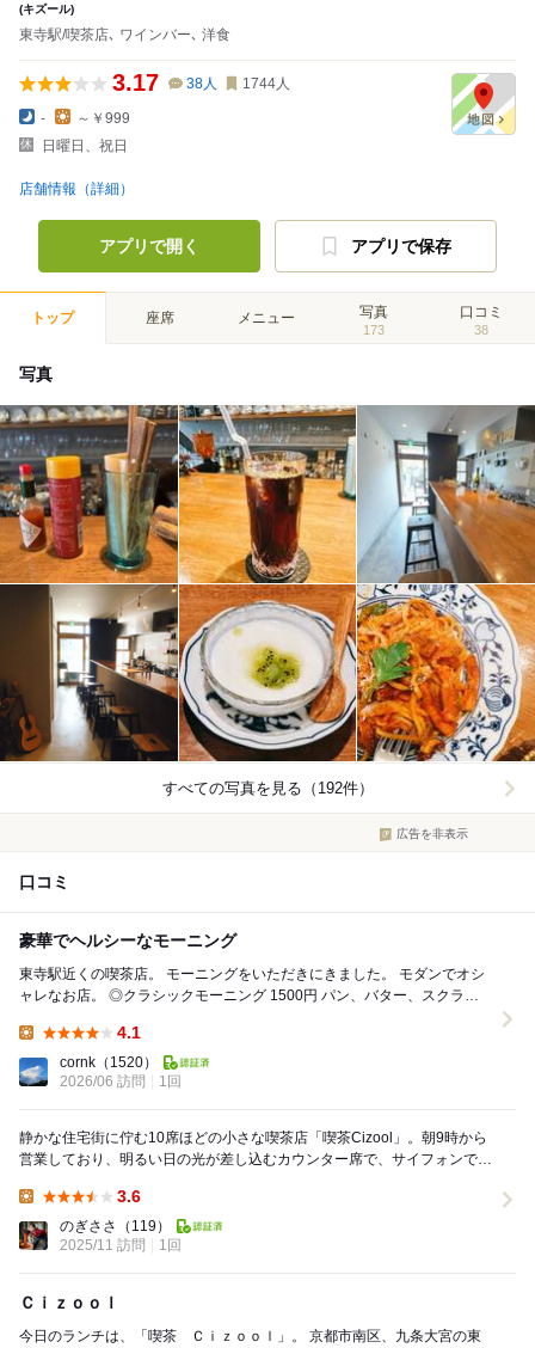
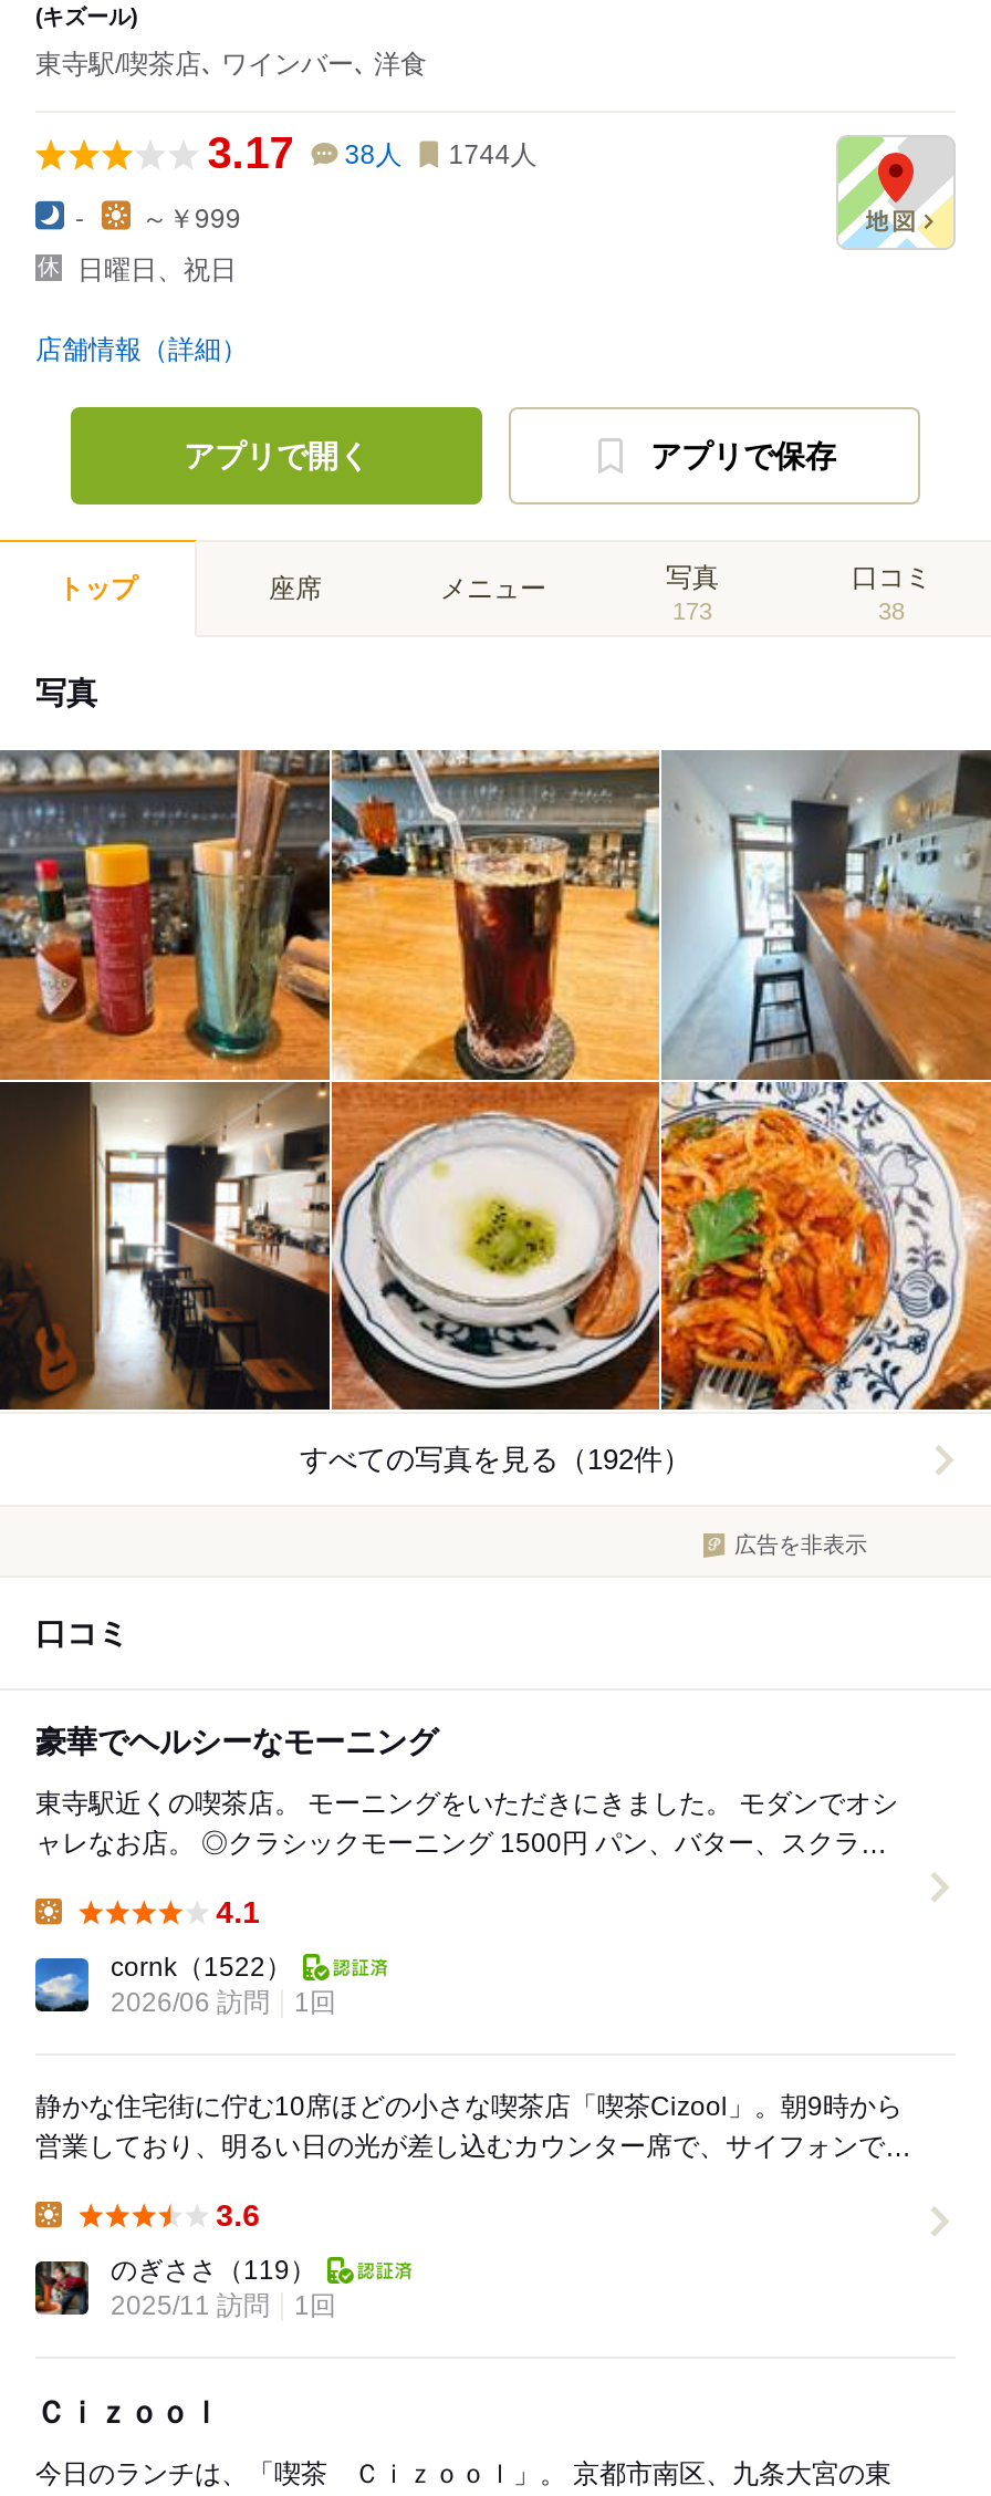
[60,1054,158,1071] cornk（1520） -> [111,1952,292,1983] cornk（1522）

